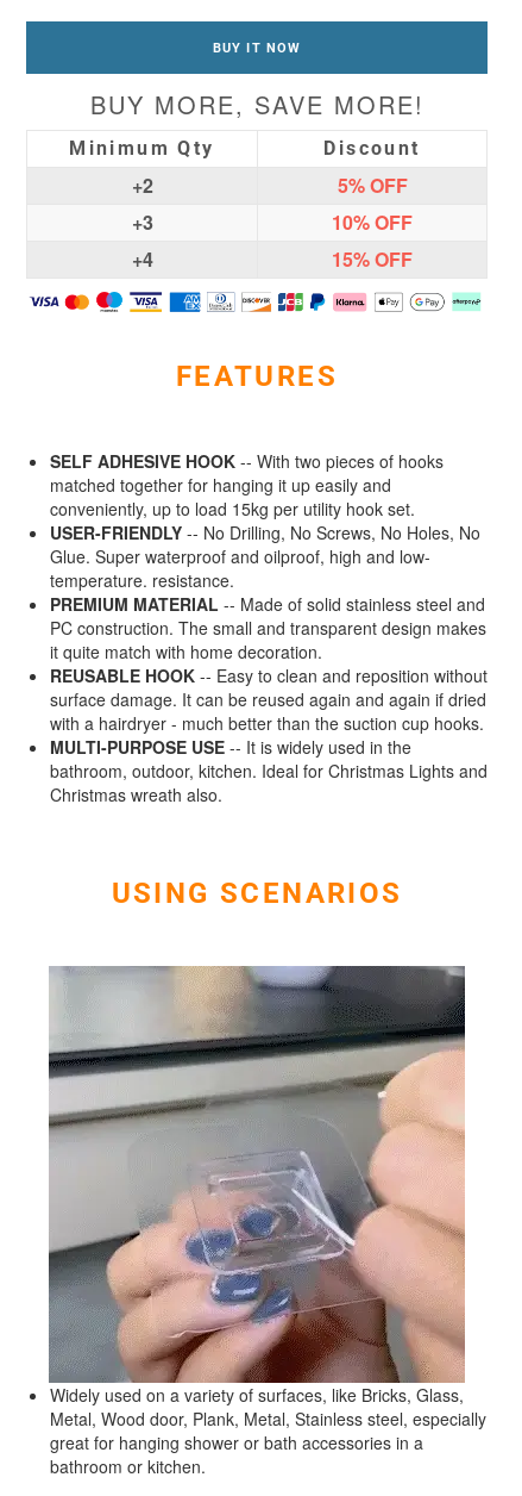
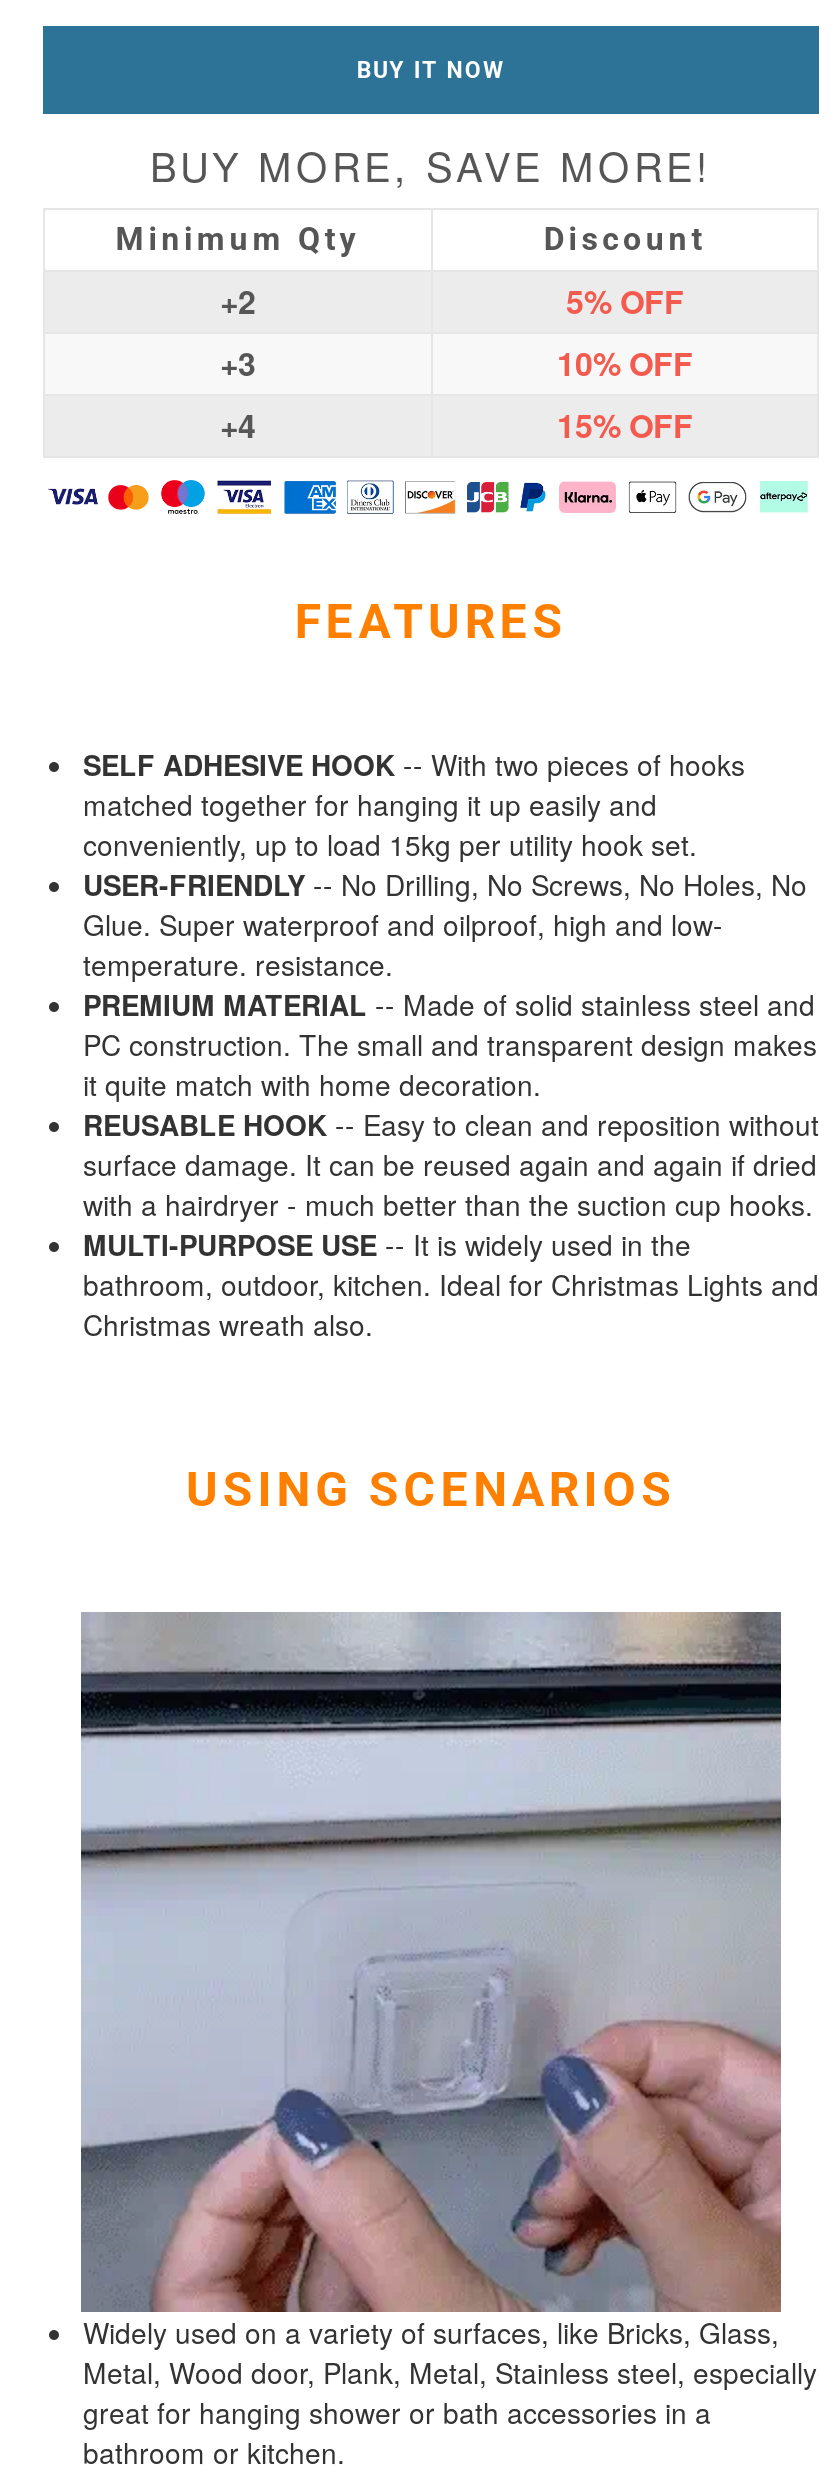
[48,966,465,1380] [image] -> [79,1612,783,2308] [image]

